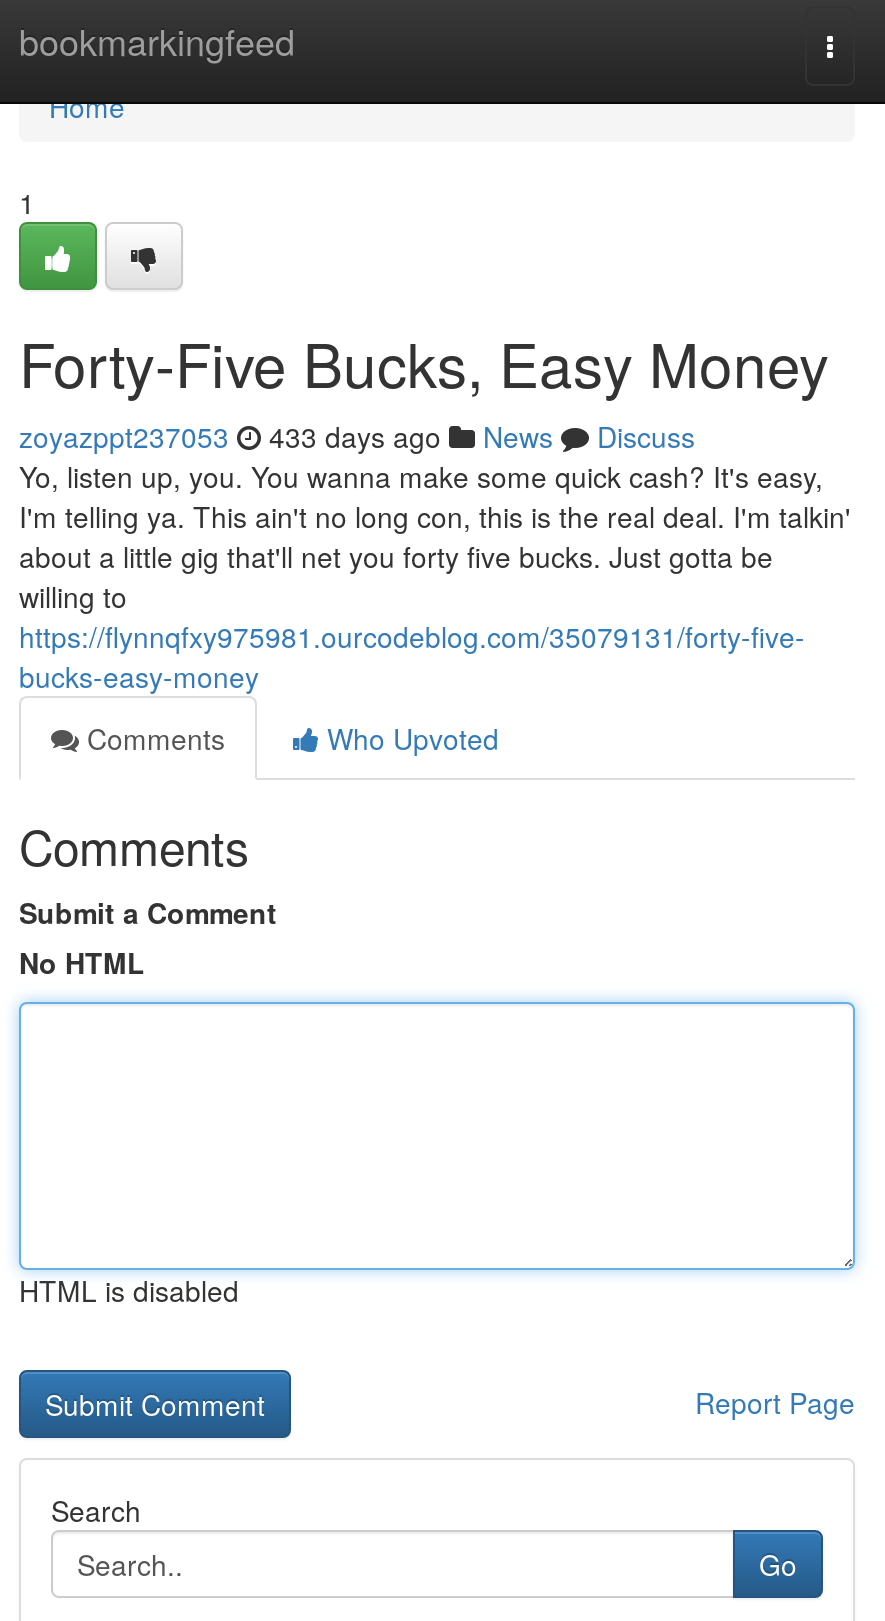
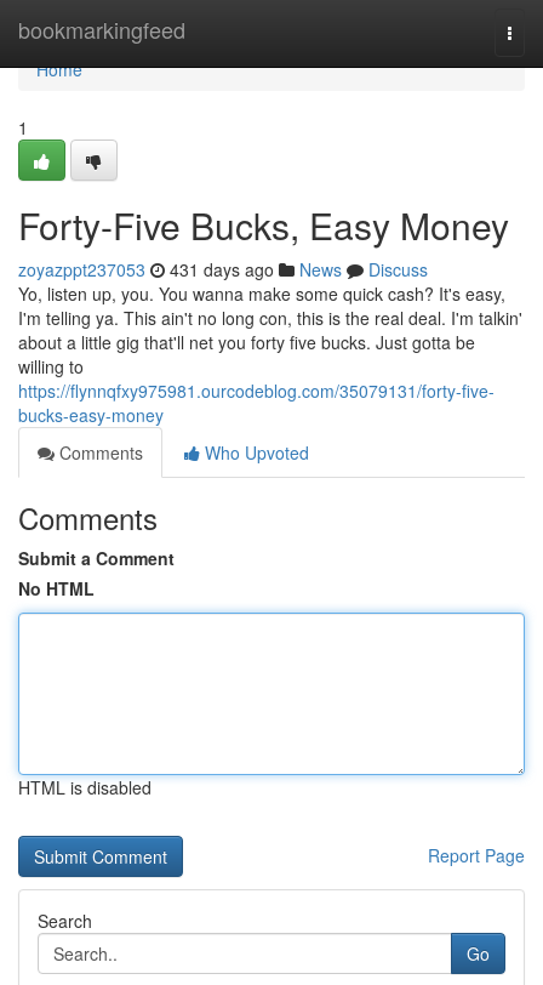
[19,416,695,456] zoyazppt237053 433 days ago News Discuss -> [18,257,428,281] zoyazppt237053 431 days ago News Discuss

